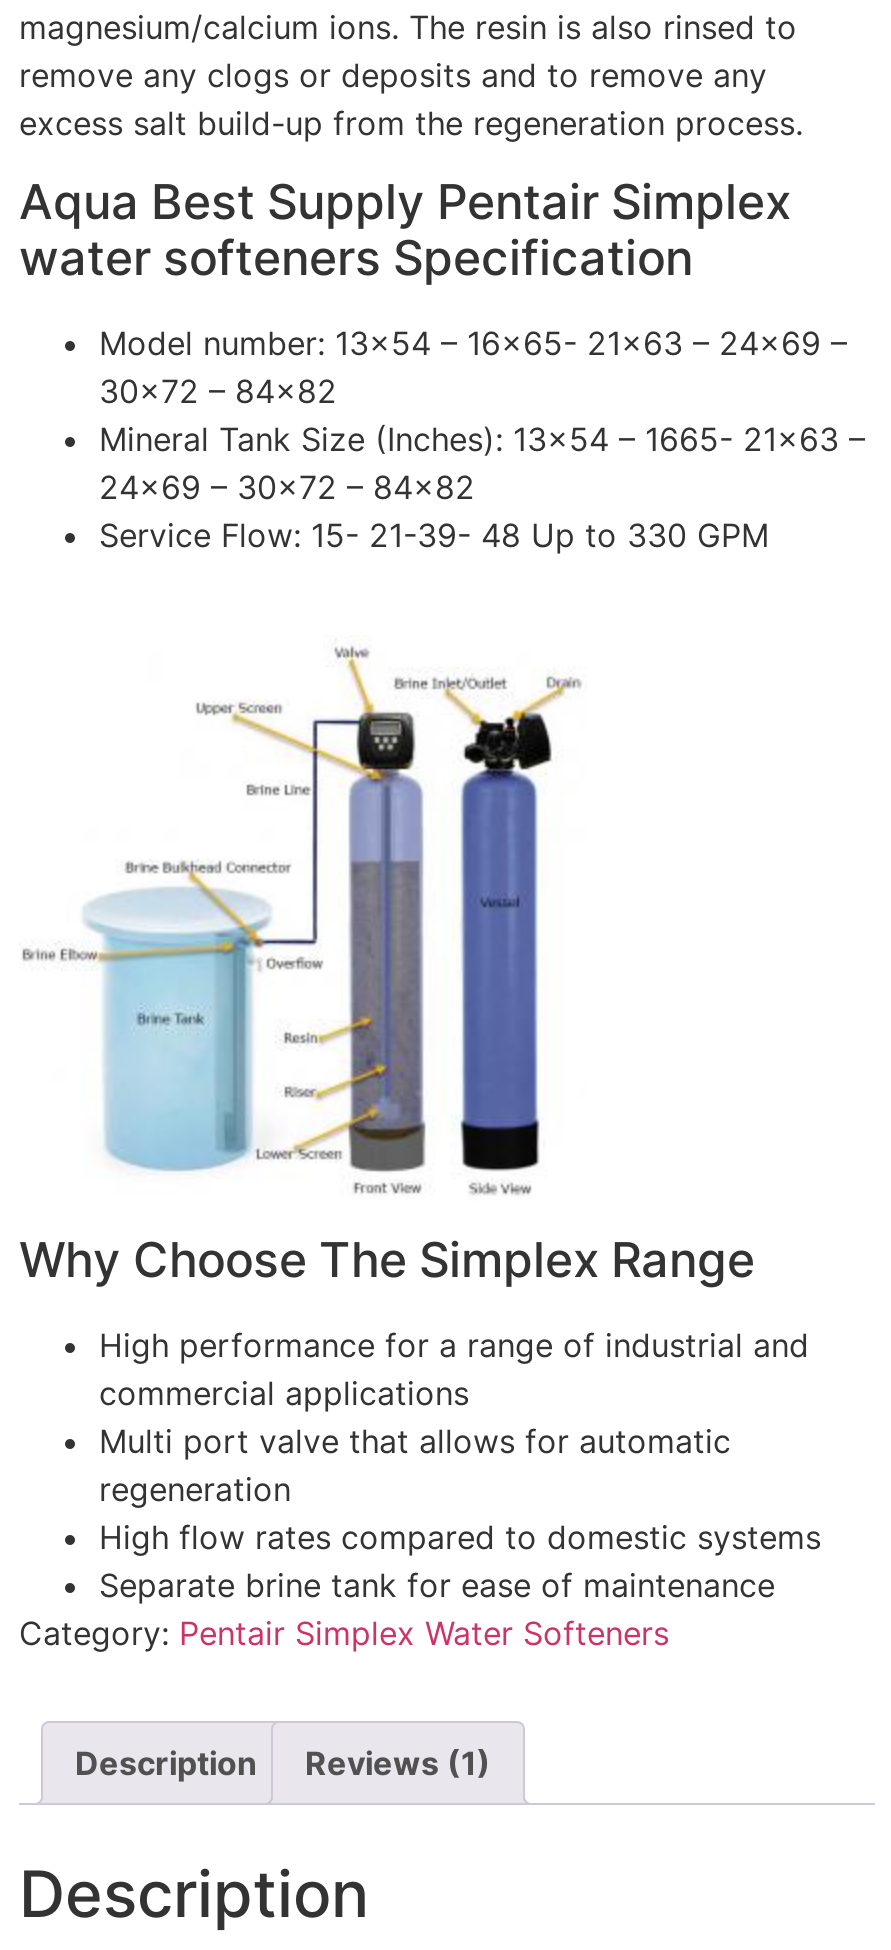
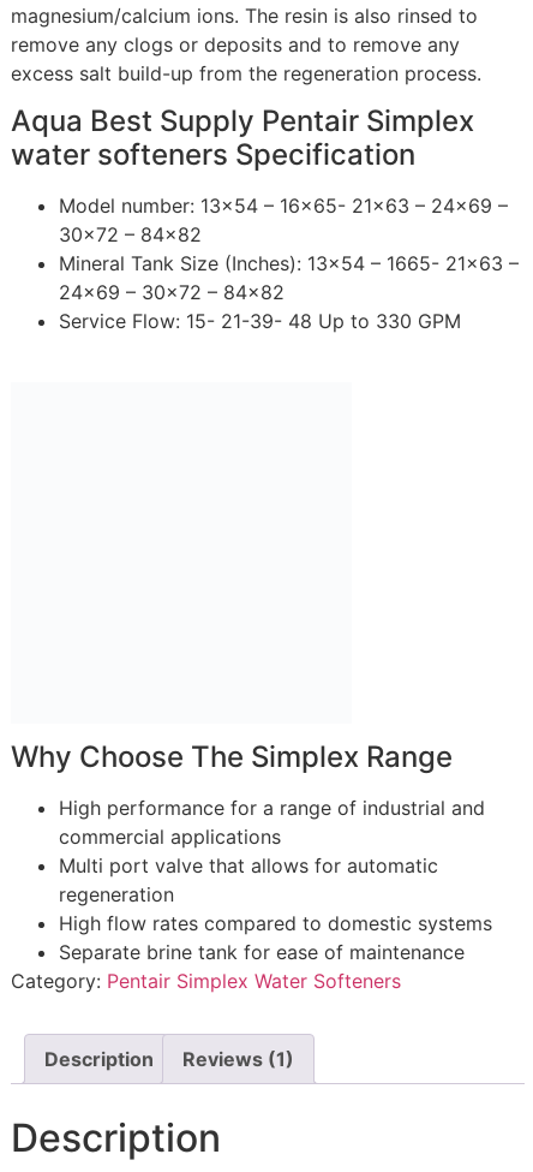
[21,646,581,1196] [image] -> none

